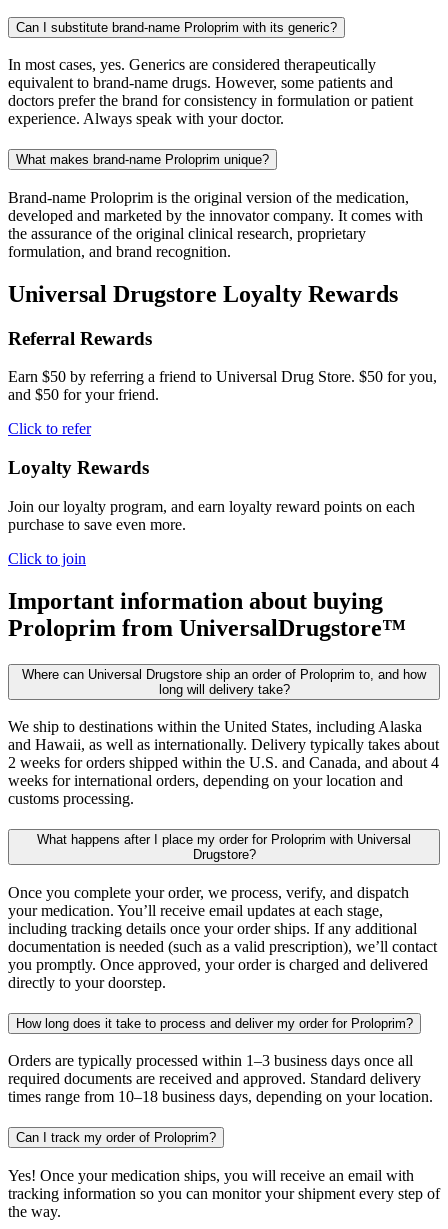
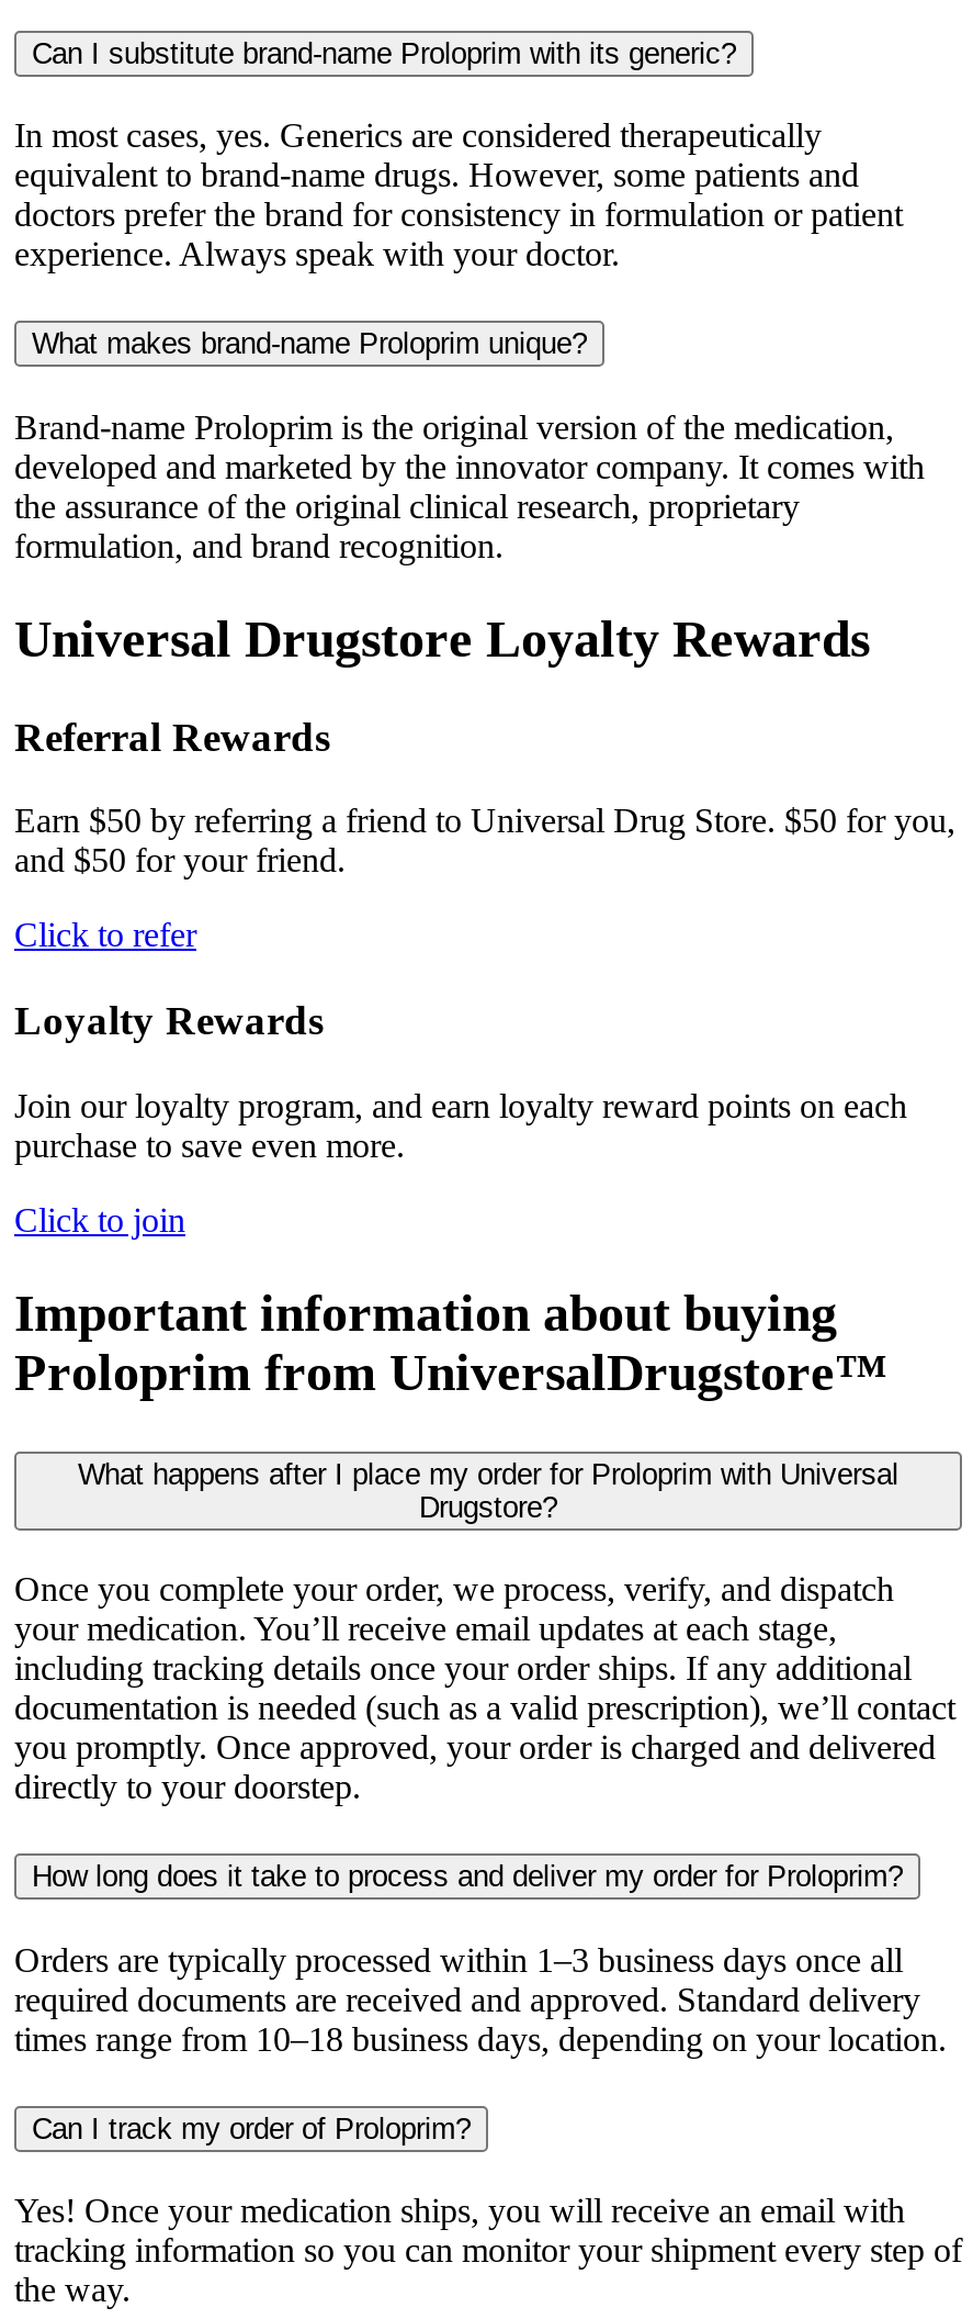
[8,667,439,807] Where can Universal Drugstore ship an order of Proloprim to, and how | long will delivery take? | We ship to destinations within the United States, including Alaska | and Hawaii, as well as internationally. Delivery typically takes about | 2 weeks for orders shipped within the U.S. and Canada, and about 4 | weeks for international orders, depending on your location and | customs processing. -> none

